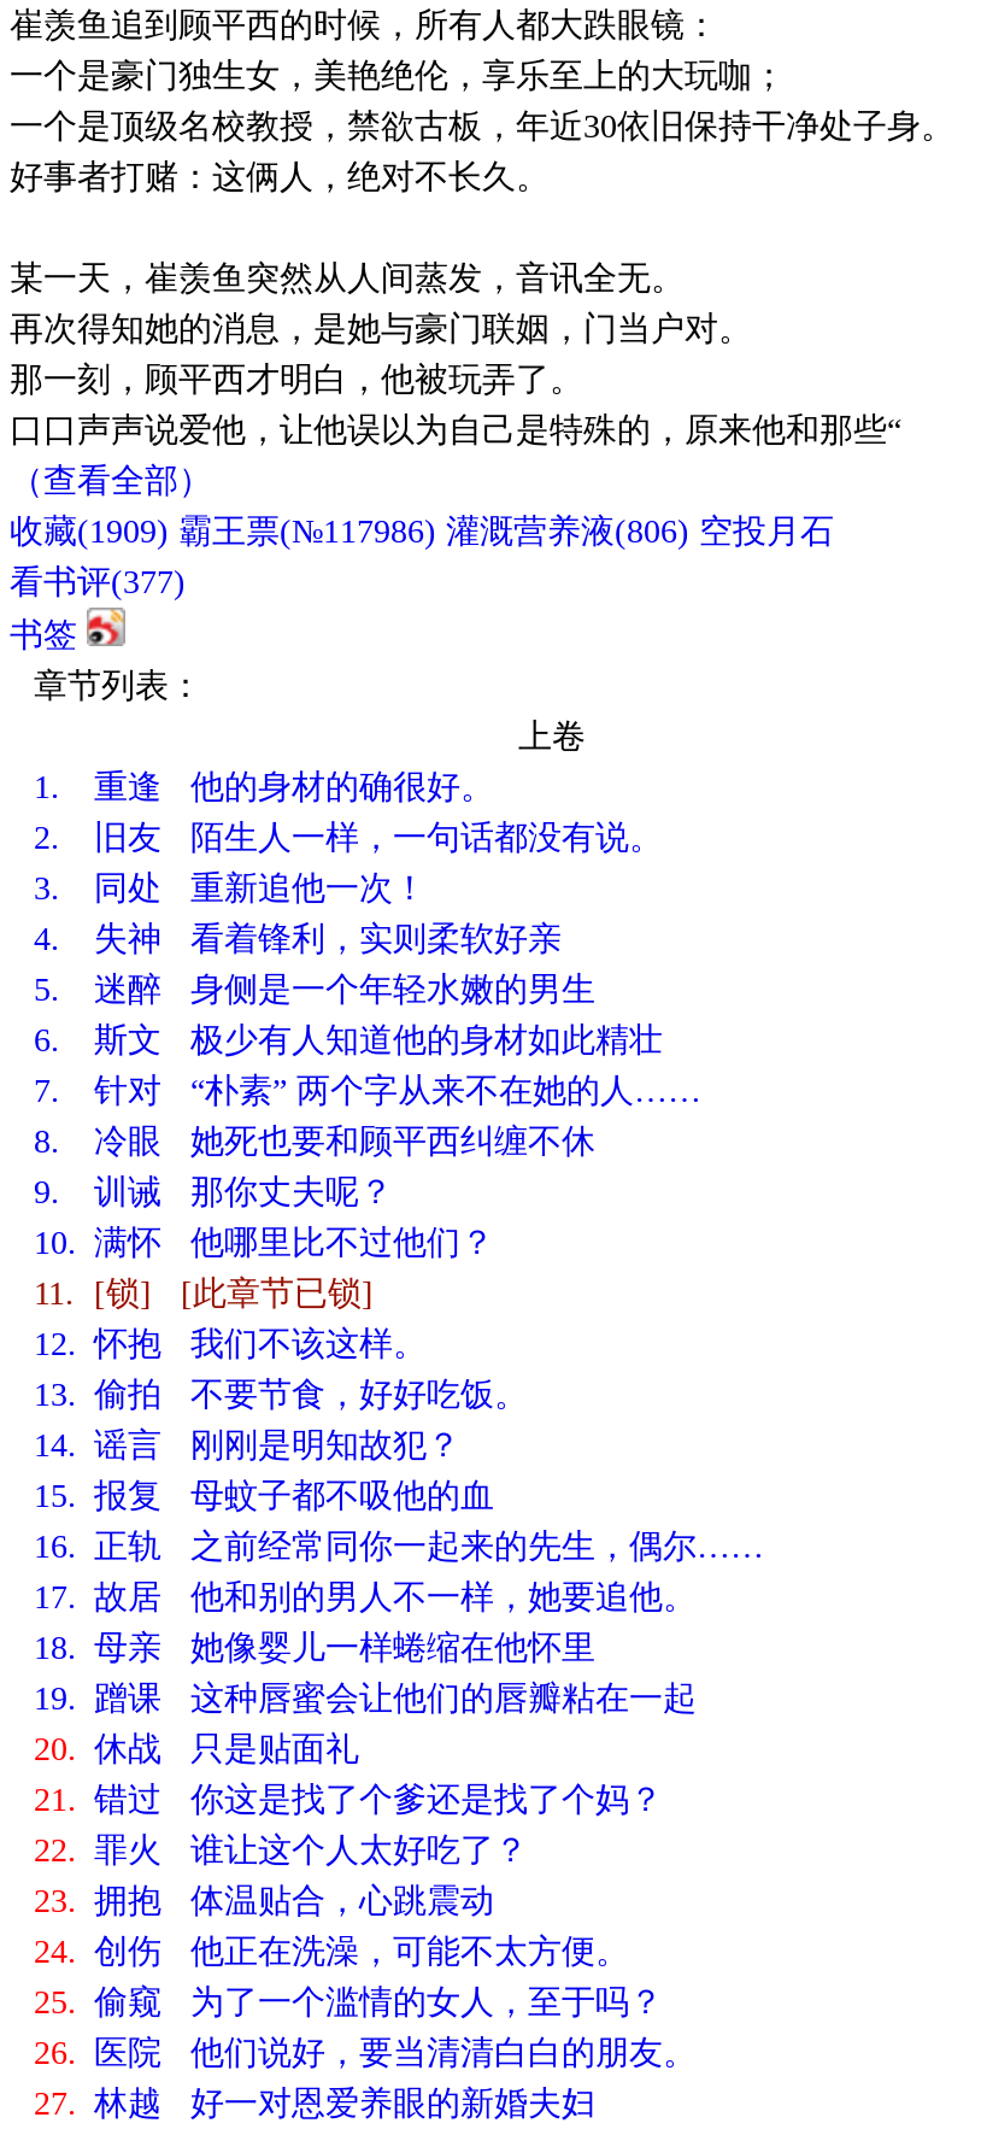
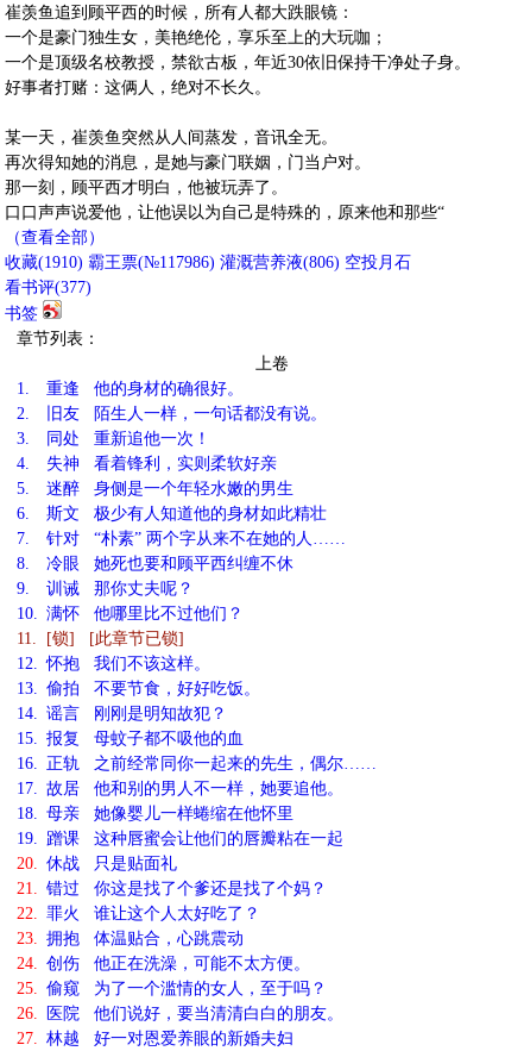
[10,514,834,550] 收藏(1909) 霸王票(№117986) 灌溉营养液(806) 空投月石 -> [5,254,411,271] 收藏(1910) 霸王票(№117986) 灌溉营养液(806) 空投月石

